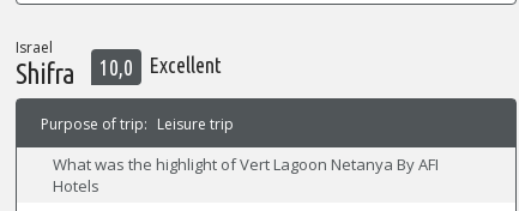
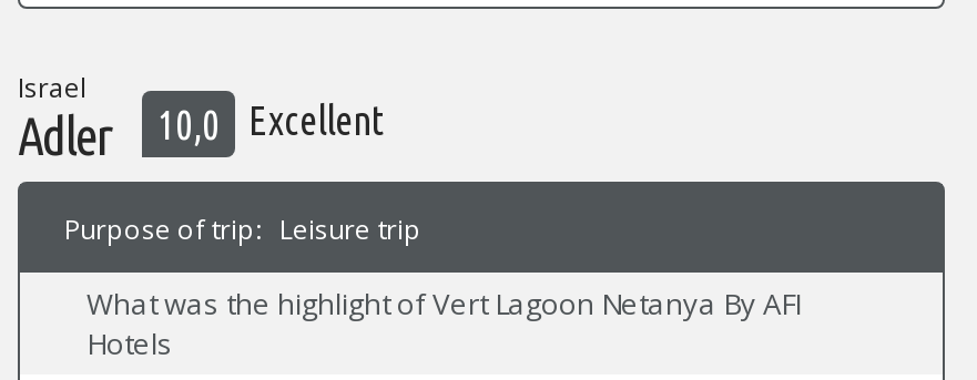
[16,58,74,90] Shifra -> [18,106,111,166] Adler

